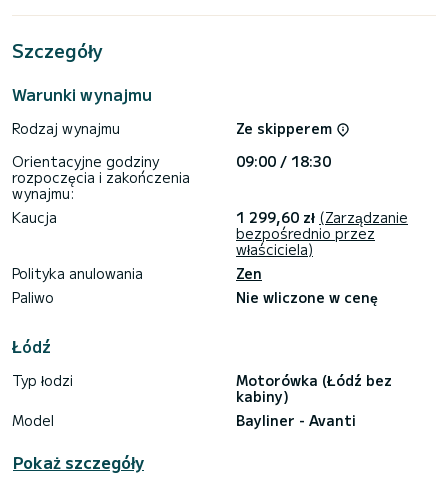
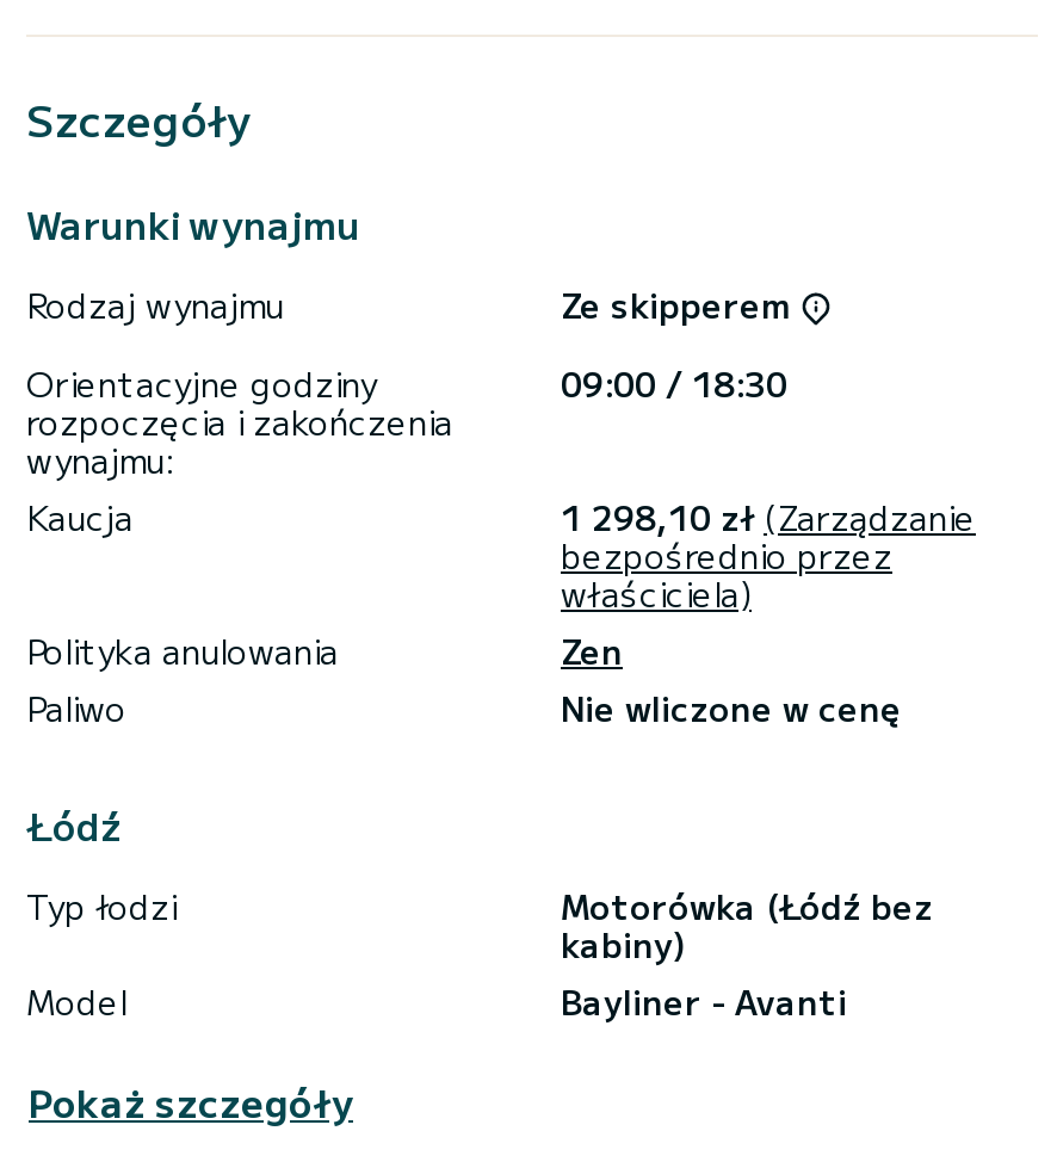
[236,207,408,227] 1 299,60 zł (Zarządzanie -> [561,493,976,541] 1 298,10 zł (Zarządzanie

